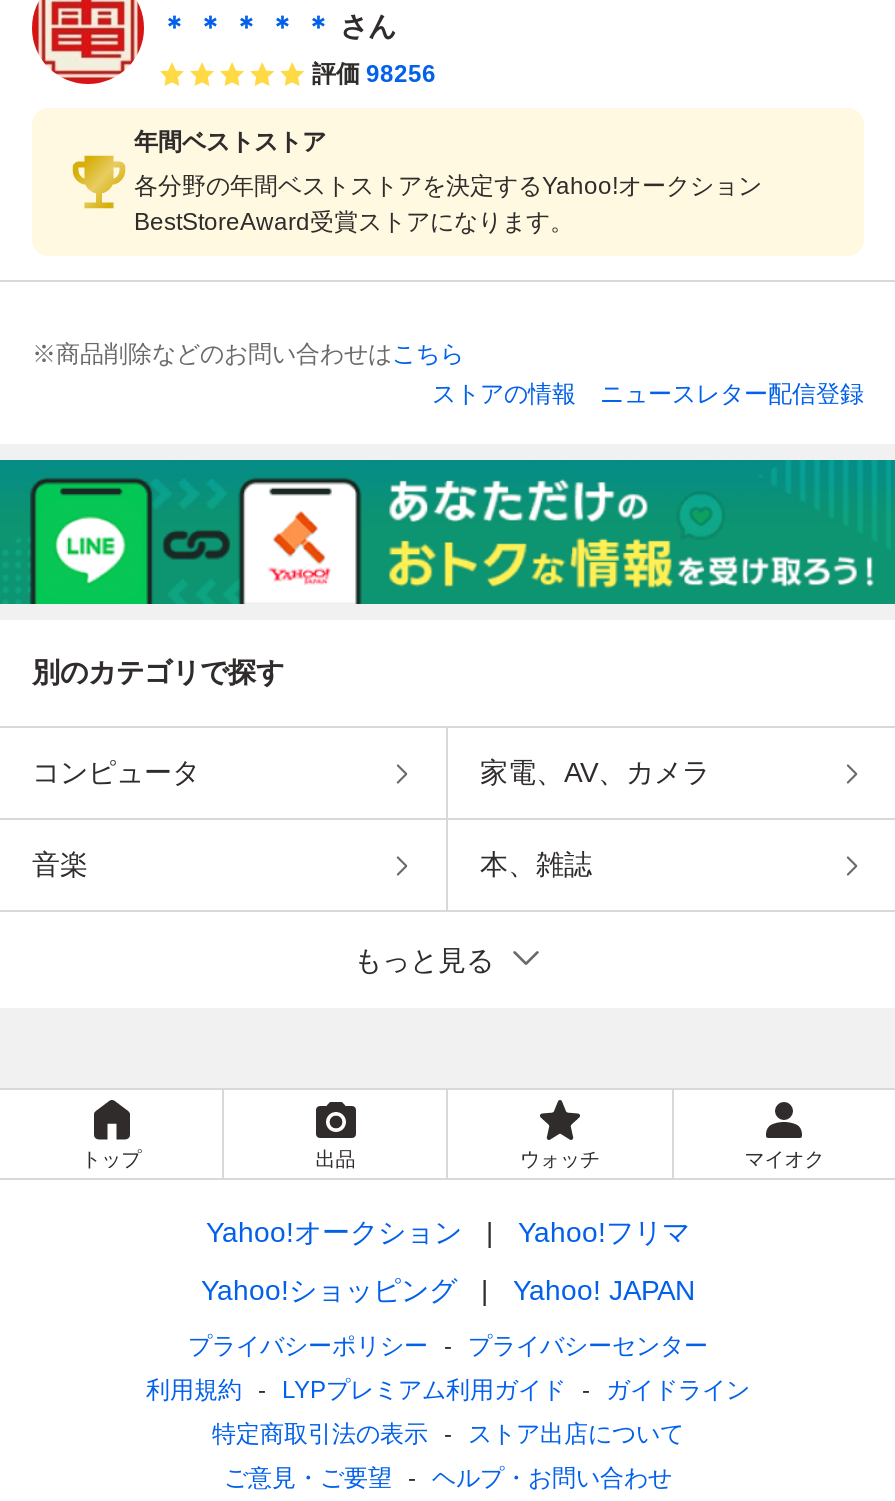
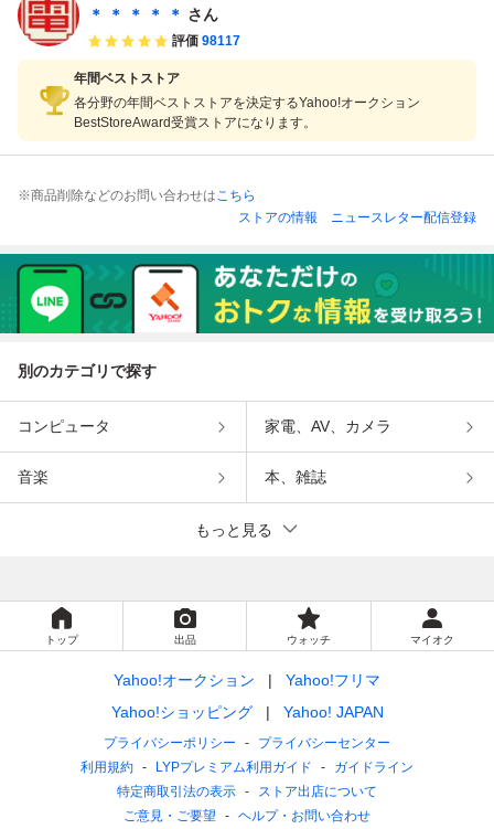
[312,60,436,88] 評価 98256 -> [172,33,240,49] 評価 98117

